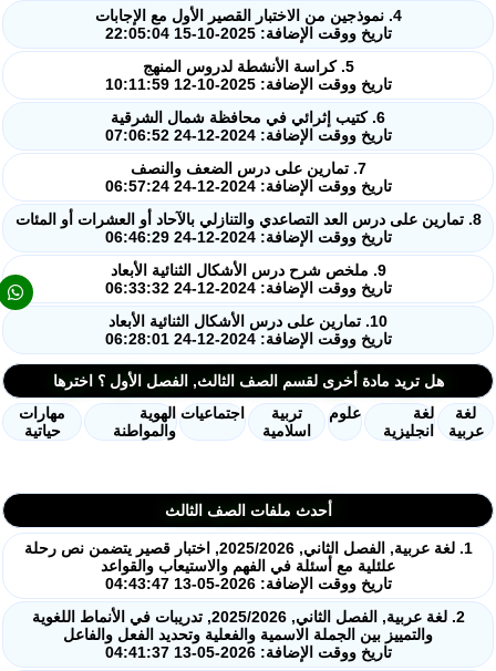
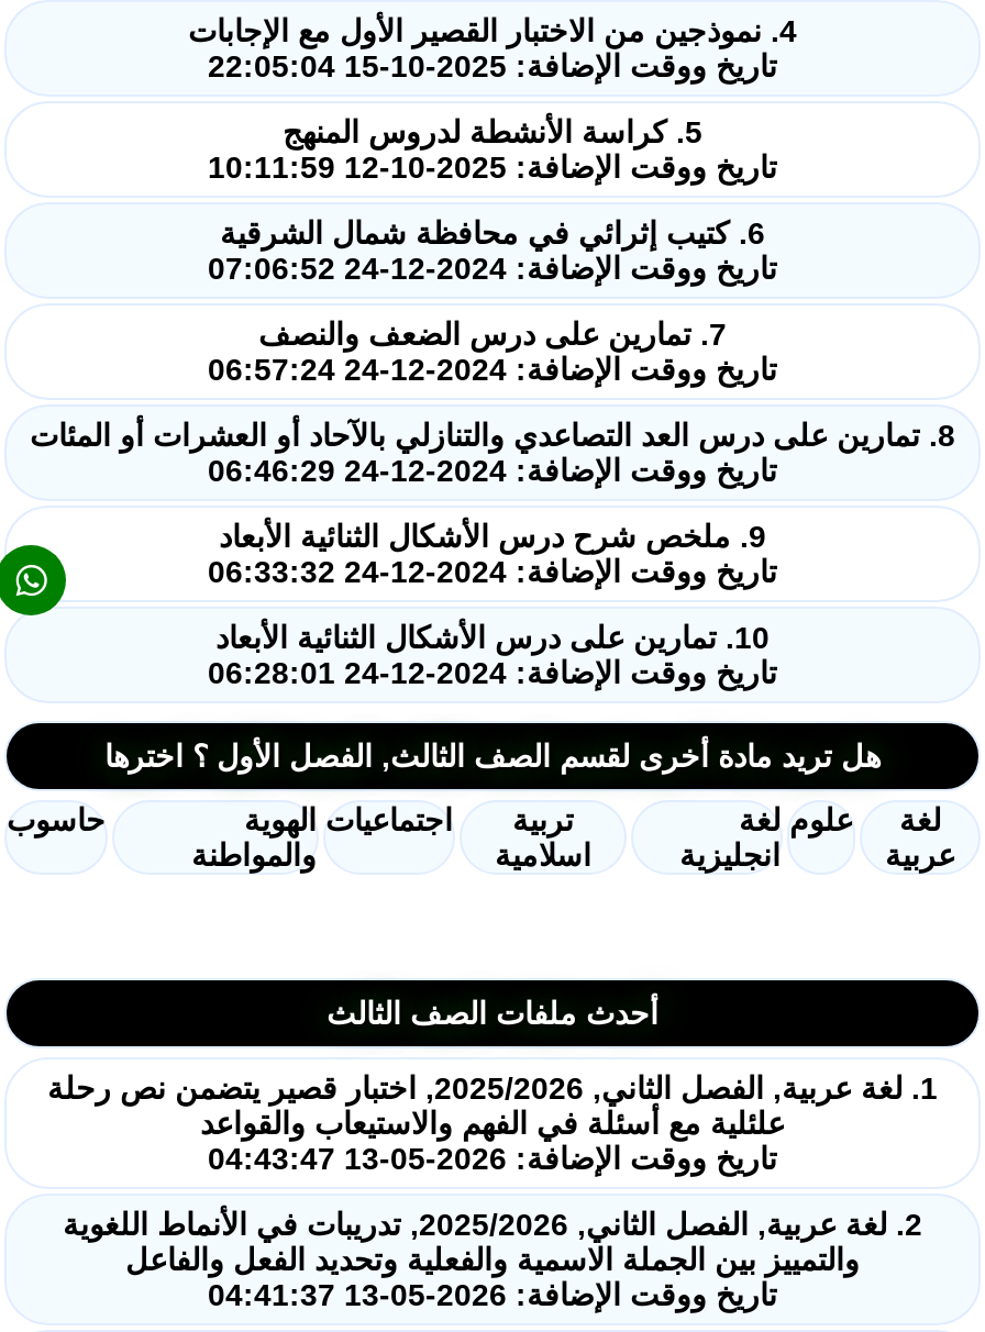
[30,404,76,440] مهارات | حياتية -> [29,803,128,838] حاسوب
[340,404,372,422] علوم -> none
[424,404,445,422] لغة -> [761,803,875,838] علوم لغة

